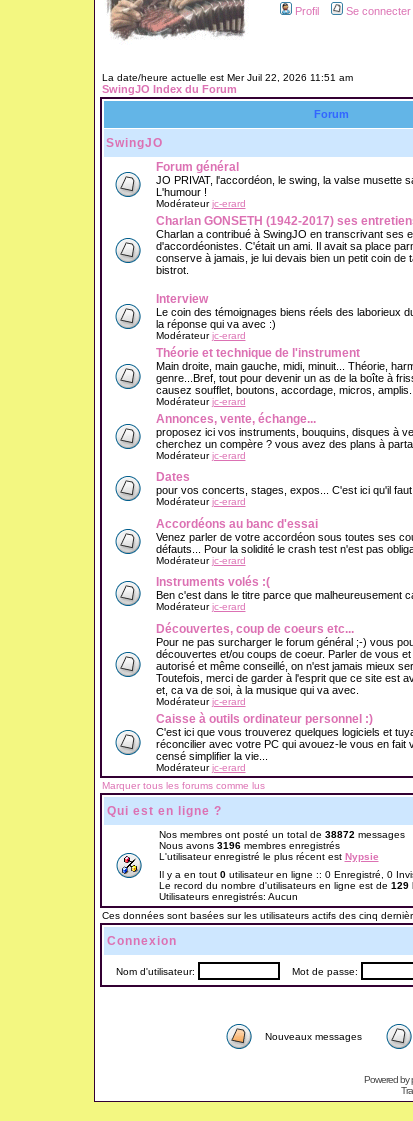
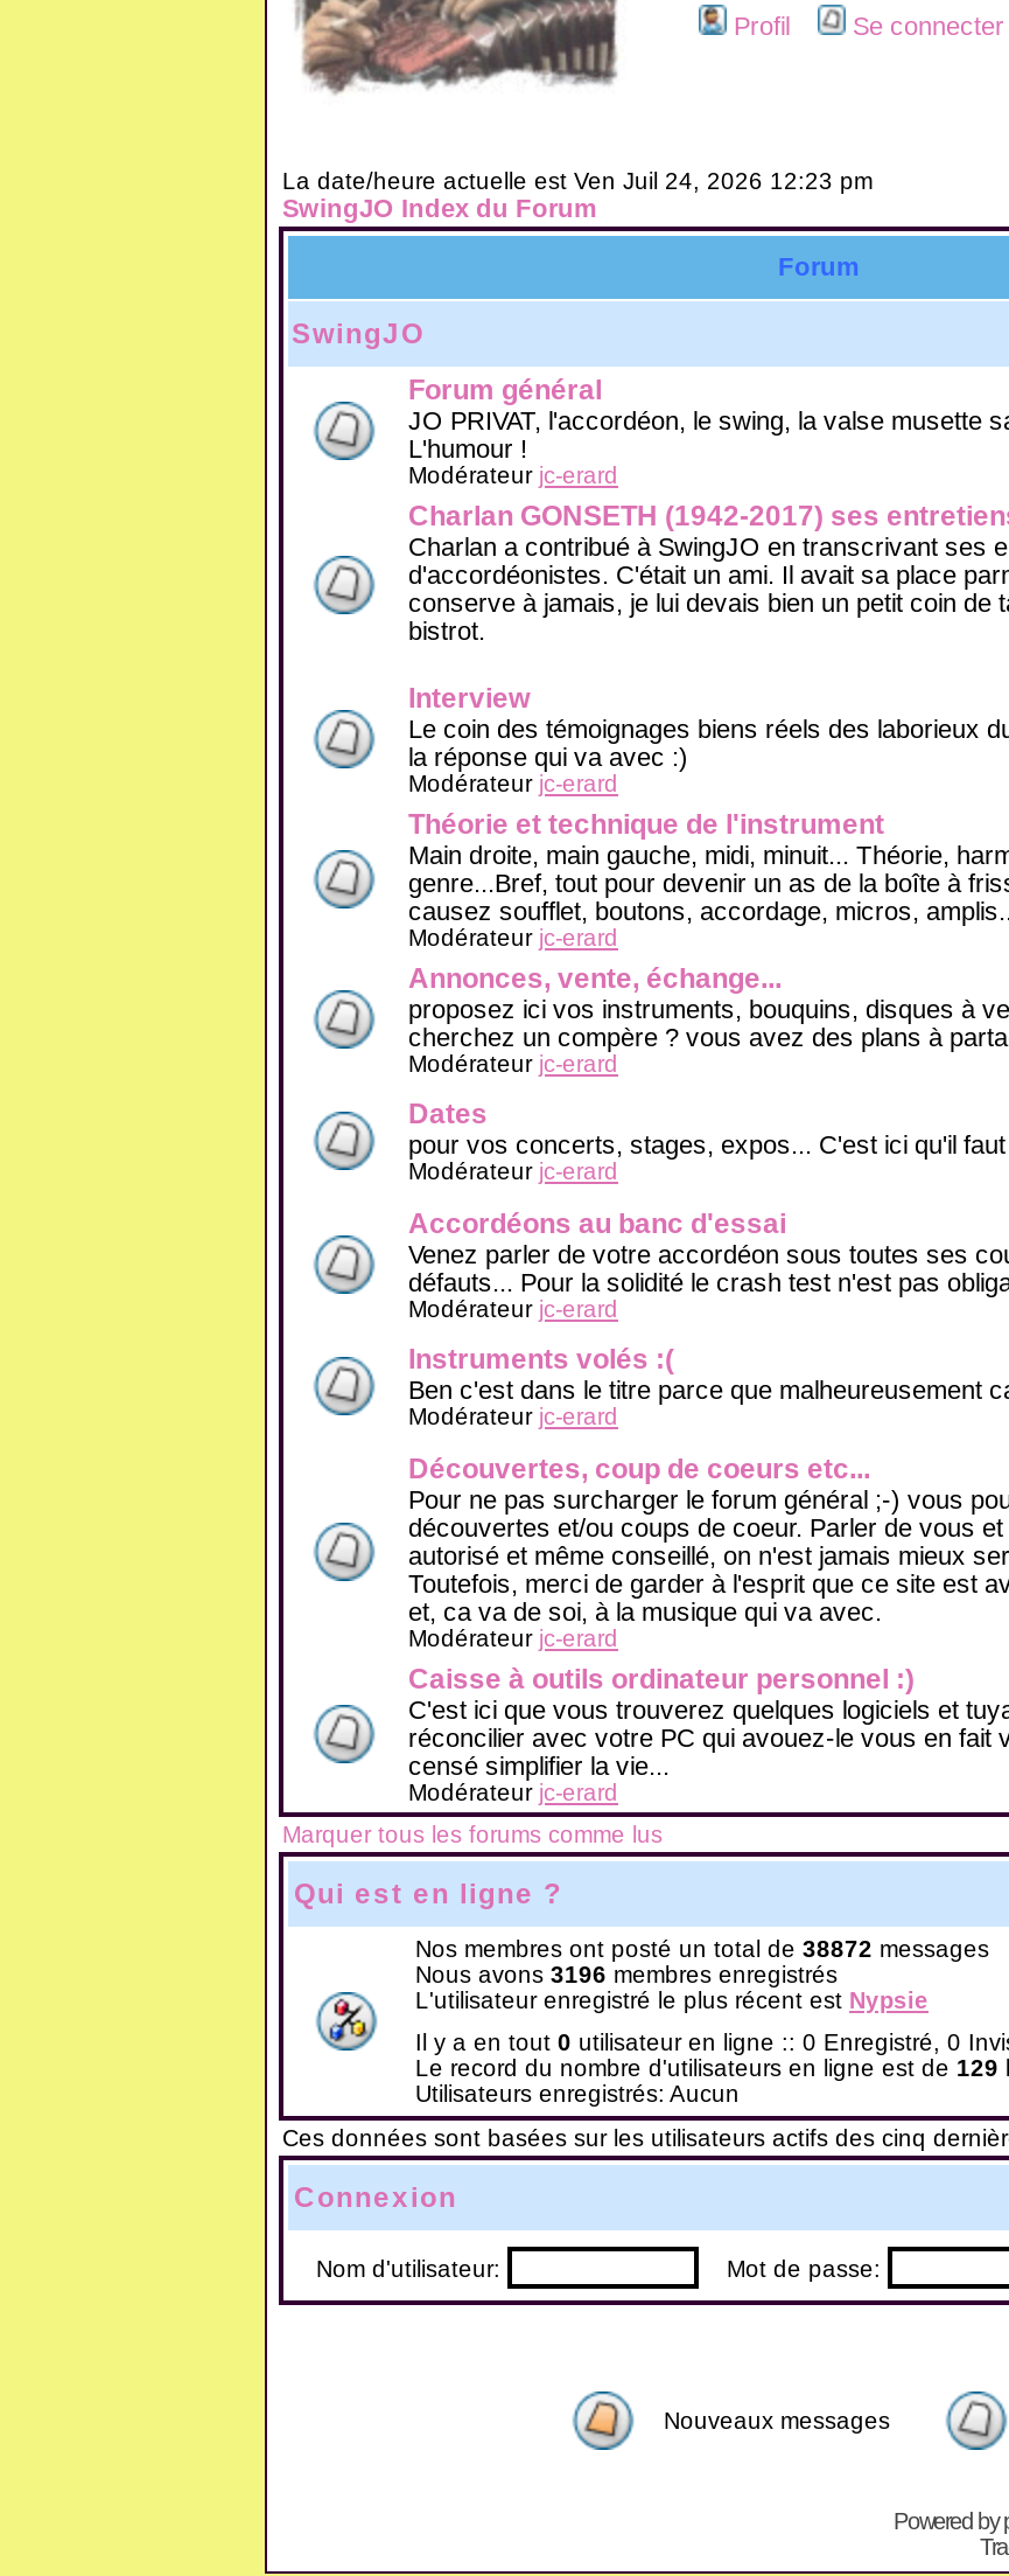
[101,72,352,83] La date/heure actuelle est Mer Juil 22, 2026 11:51 am -> [282,168,873,194] La date/heure actuelle est Ven Juil 24, 2026 12:23 pm

